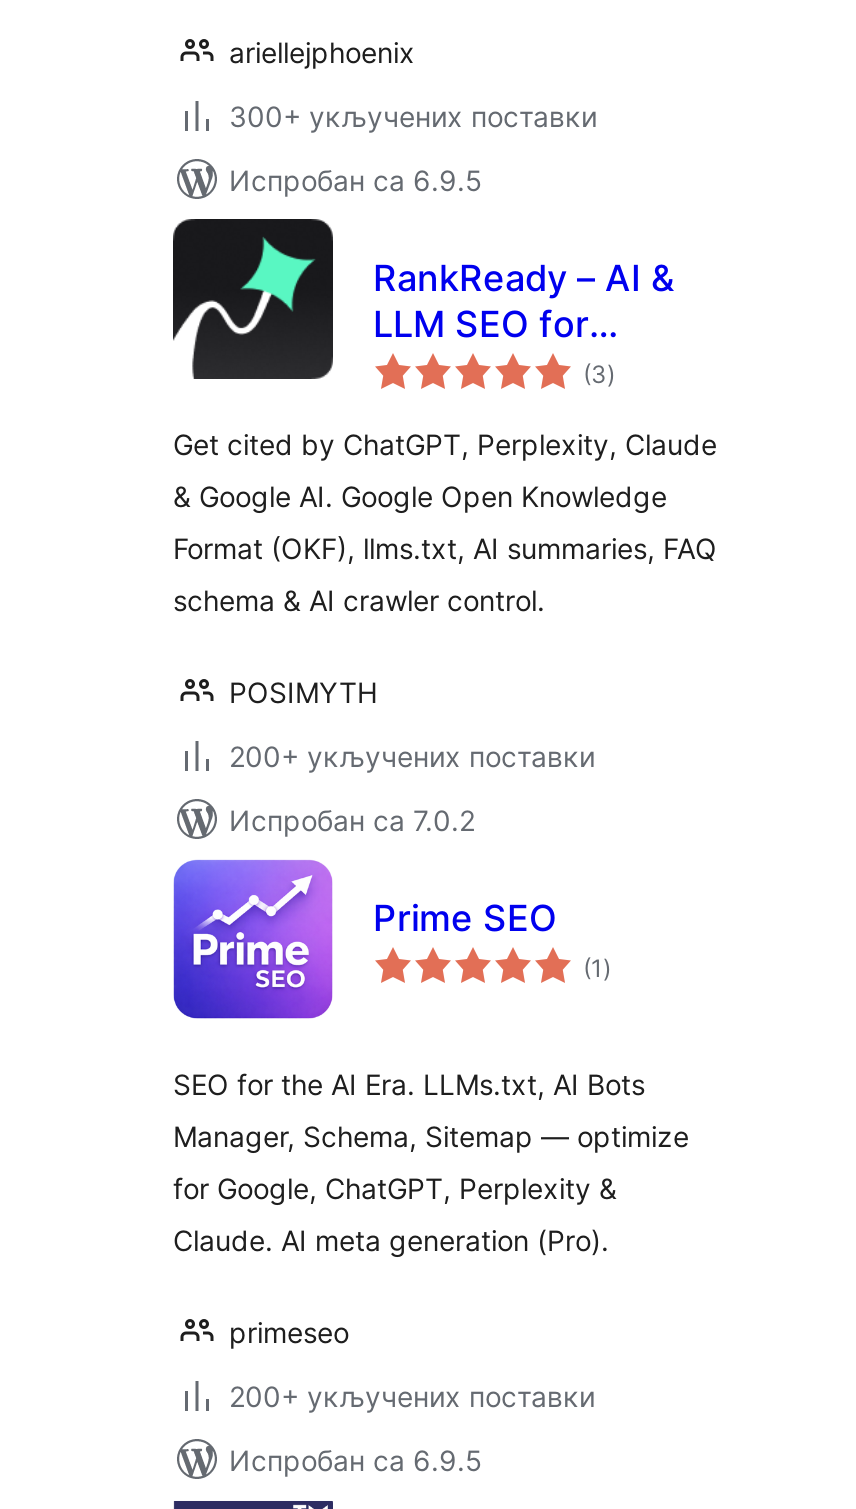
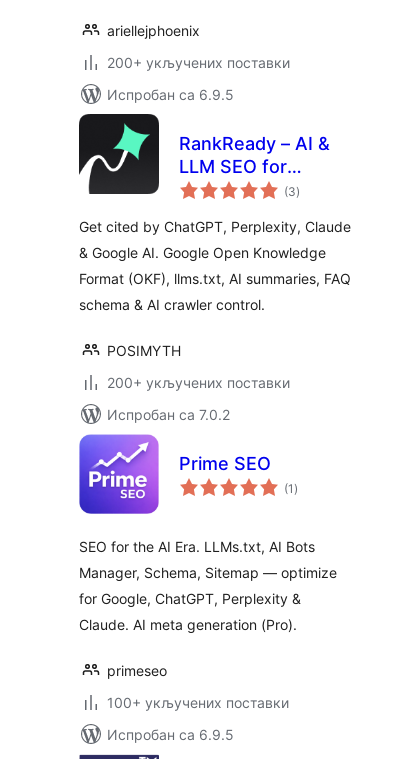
[229,99,597,133] 300+ укључених поставки -> [107,54,290,71] 200+ укључених поставки
[229,1379,595,1413] 200+ укључених поставки -> [107,694,289,711] 100+ укључених поставки

